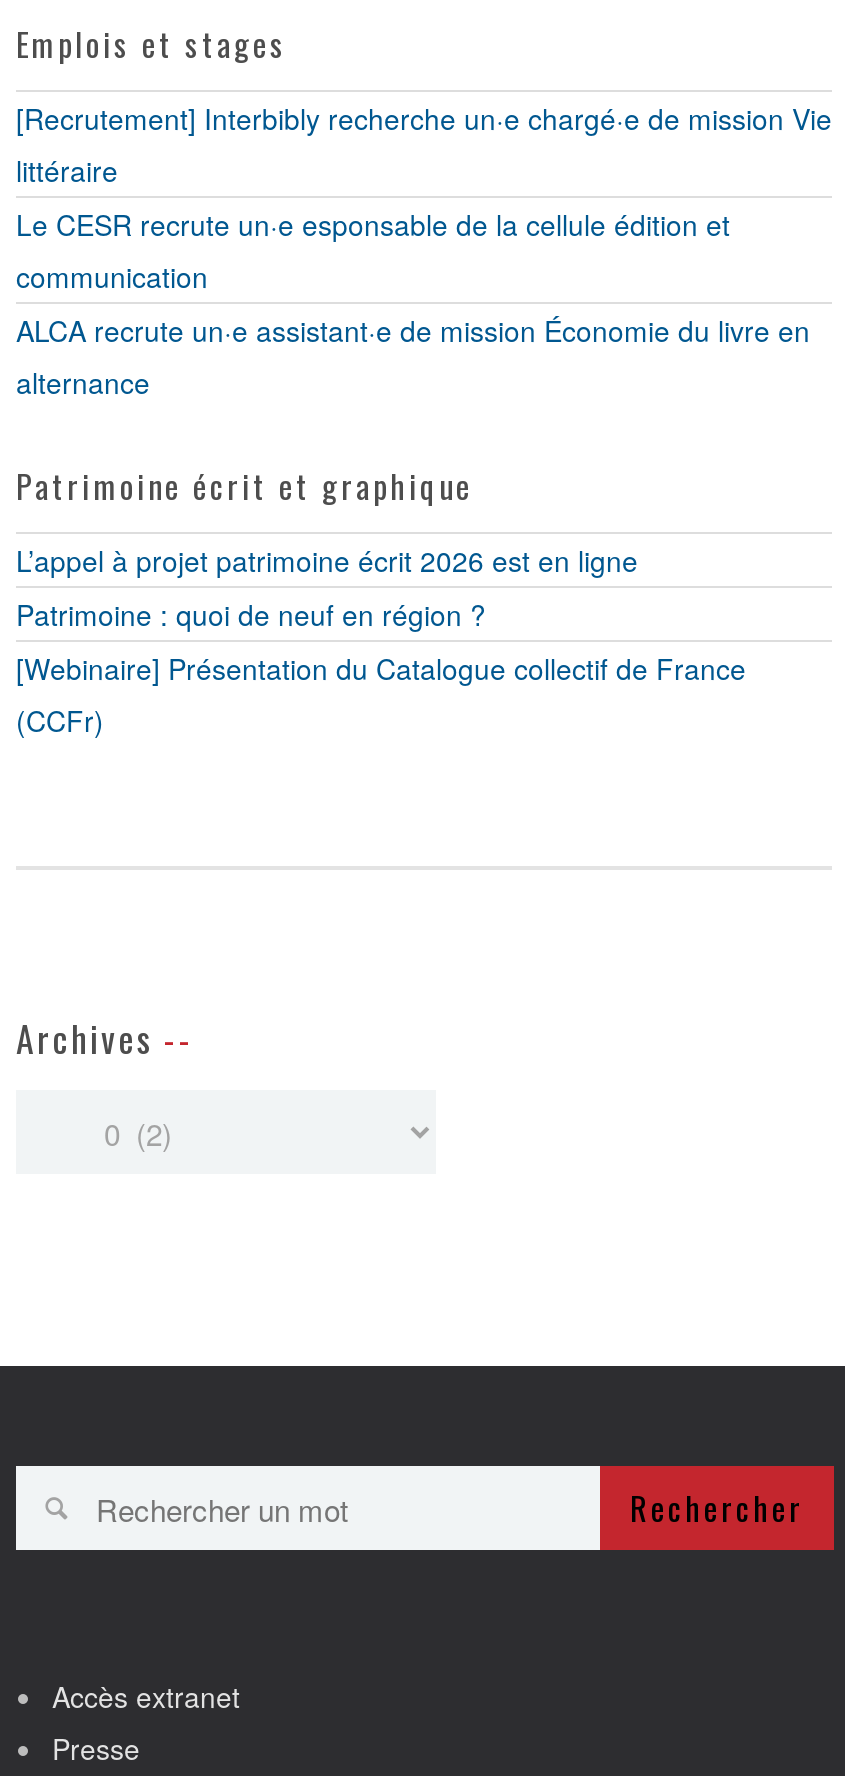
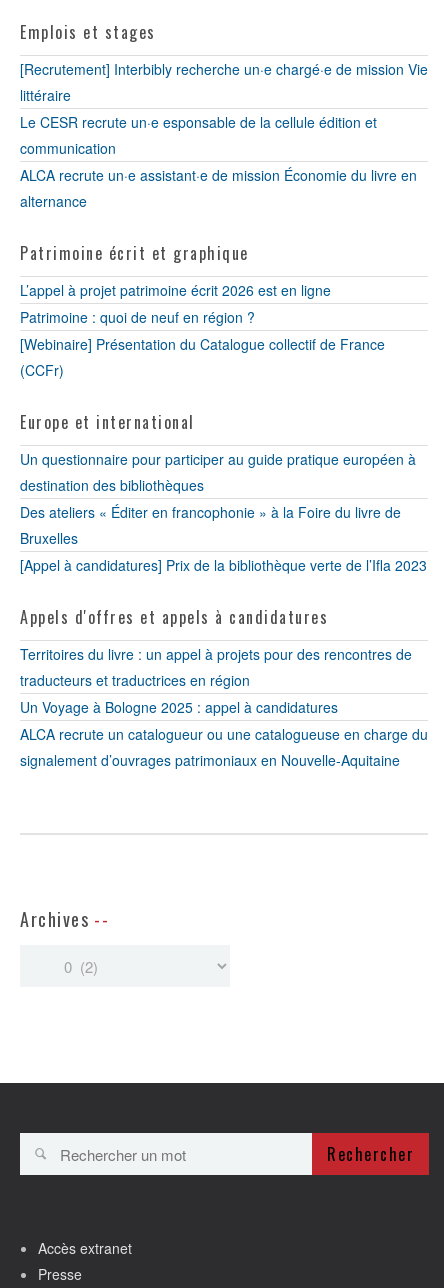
none -> [20,410,428,770] Europe et international | Un questionnaire pour participer au guide pratique européen à | destination des bibliothèques | Des ateliers « Éditer en francophonie » à la Foire du livre de | Bruxelles | [Appel à candidatures] Prix de la bibliothèque verte de l’Ifla 2023 | Appels d'offres et appels à candidatures | Territoires du livre : un appel à projets pour des rencontres de | traducteurs et traductrices en région | Un Voyage à Bologne 2025 : appel à candidatures | ALCA recrute un catalogueur ou une catalogueuse en charge du | signalement d’ouvrages patrimoniaux en Nouvelle-Aquitaine

